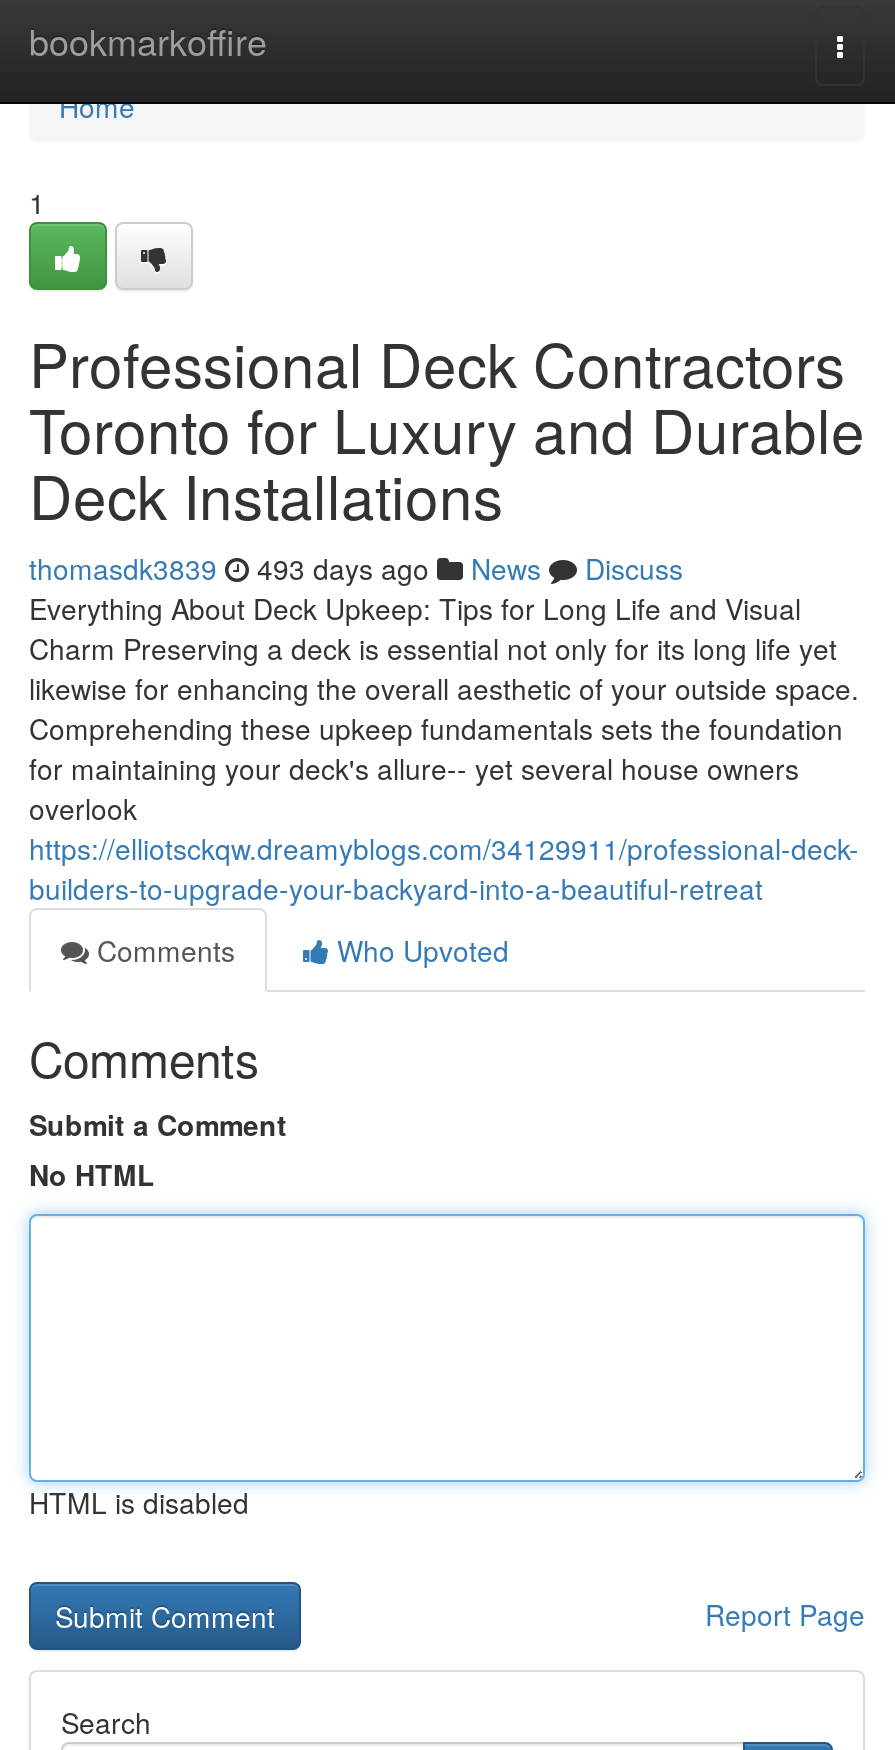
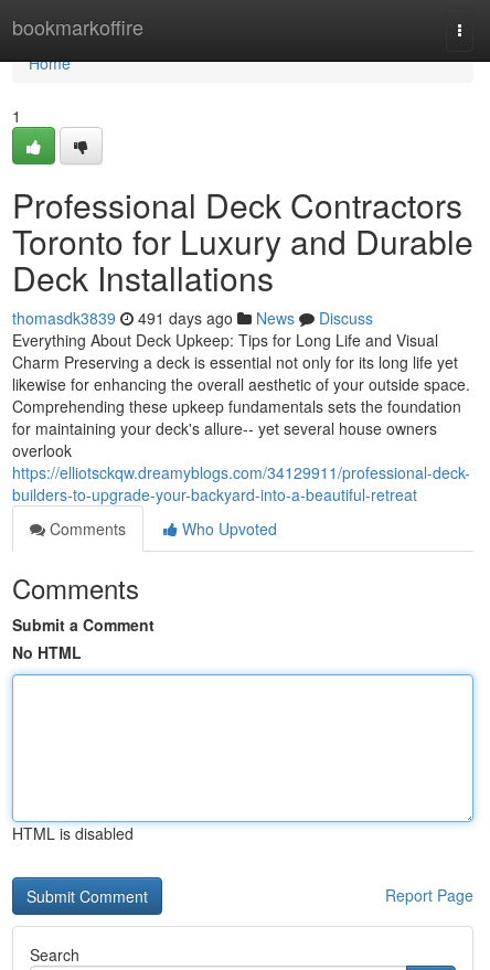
[29,548,683,588] thomasdk3839 493 days ago News Discuss -> [12,307,373,329] thomasdk3839 491 days ago News Discuss

